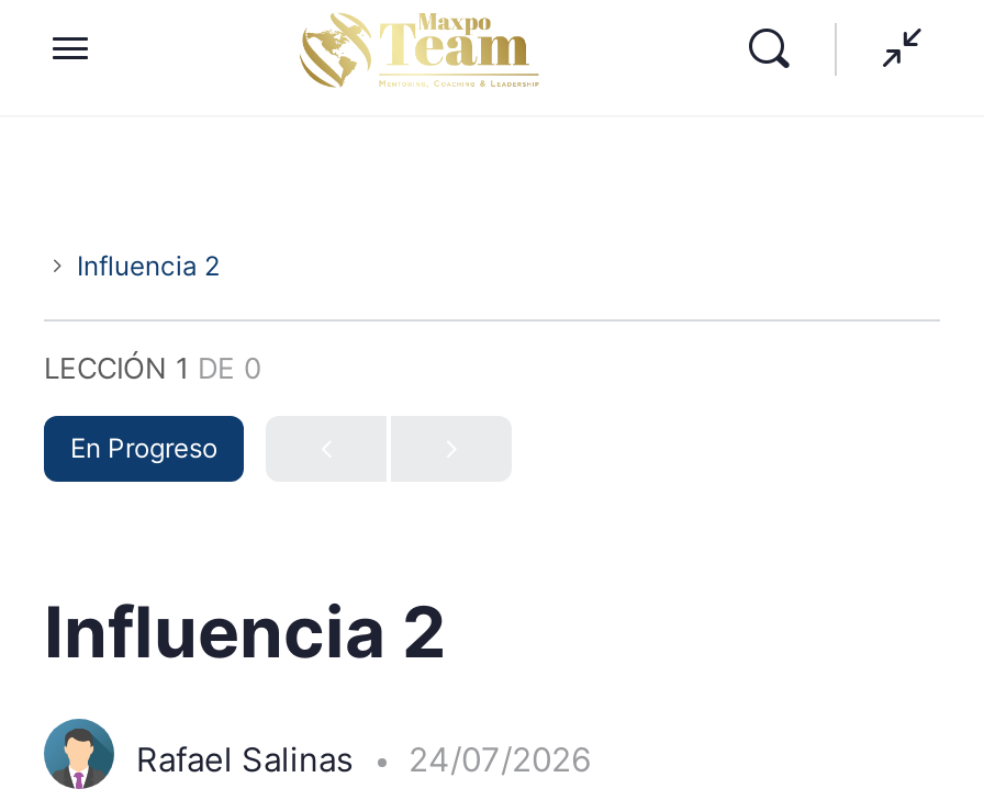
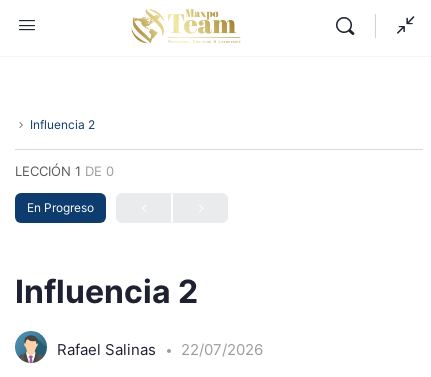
[136,740,591,781] Rafael Salinas 24/07/2026 -> [57,340,263,359] Rafael Salinas 22/07/2026

